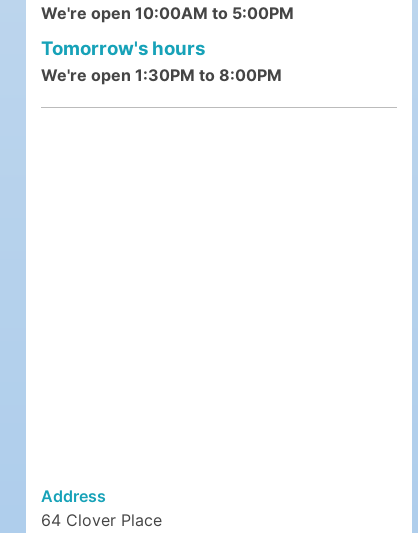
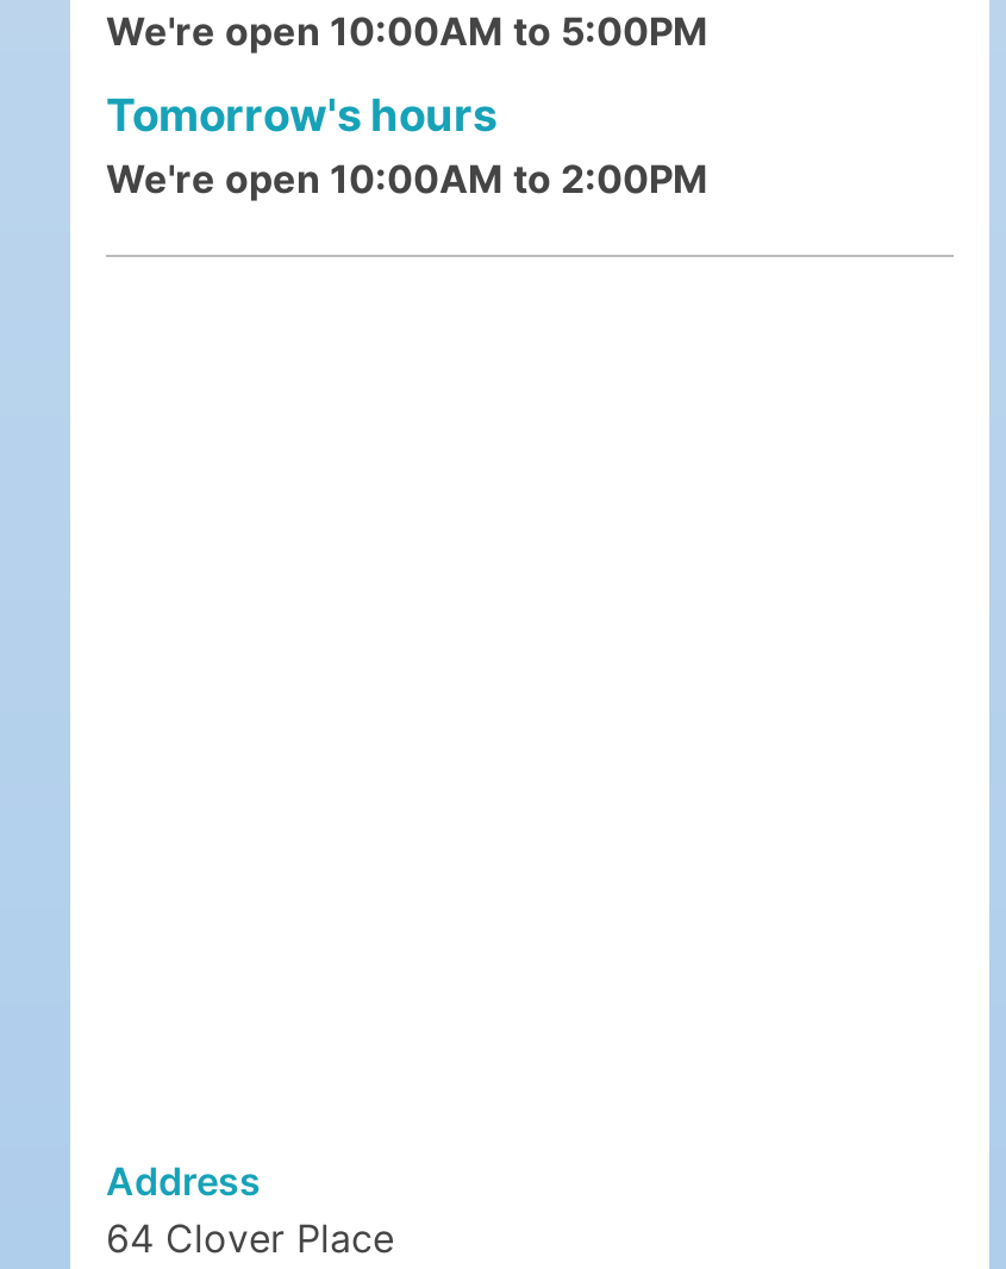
[41,65,282,85] We're open 1:30PM to 8:00PM -> [106,154,708,202] We're open 10:00AM to 2:00PM

